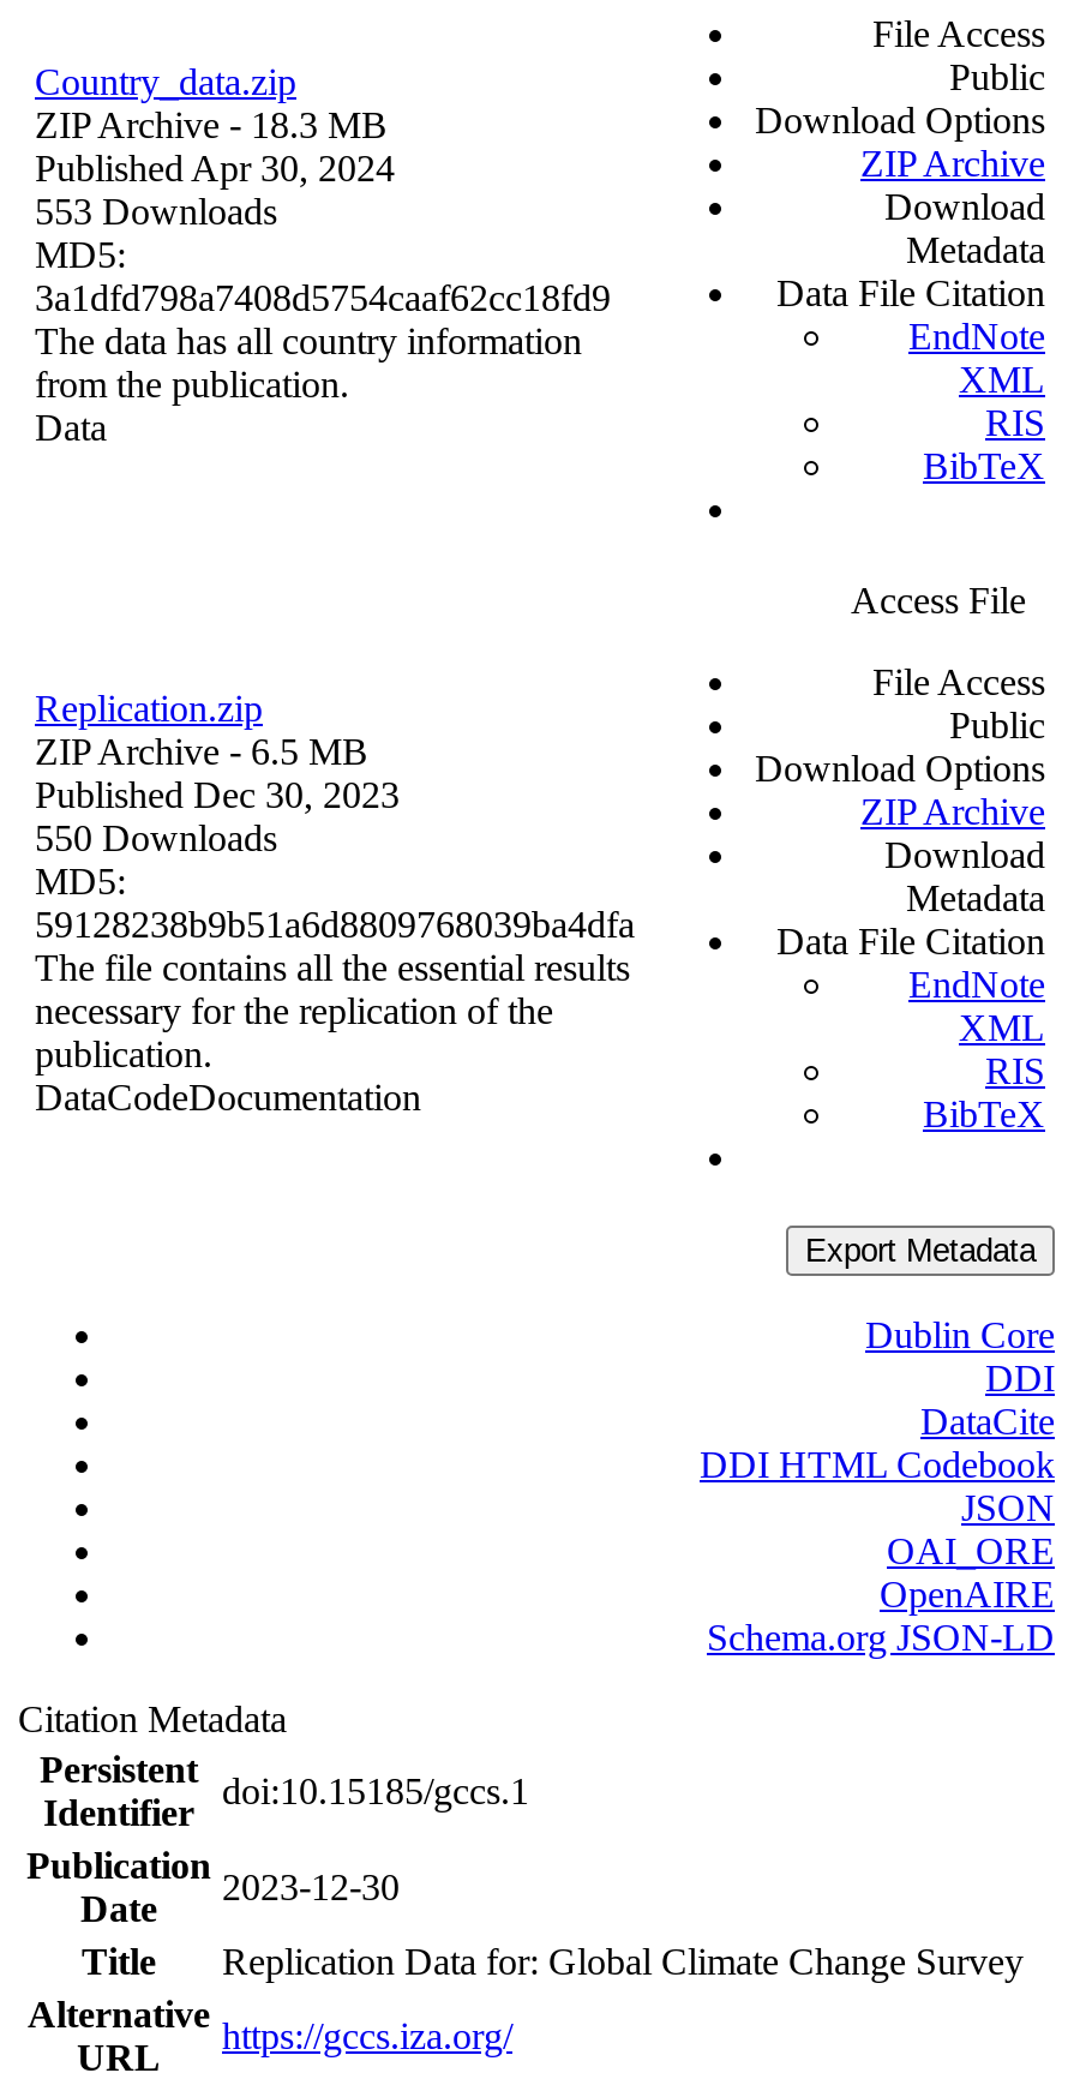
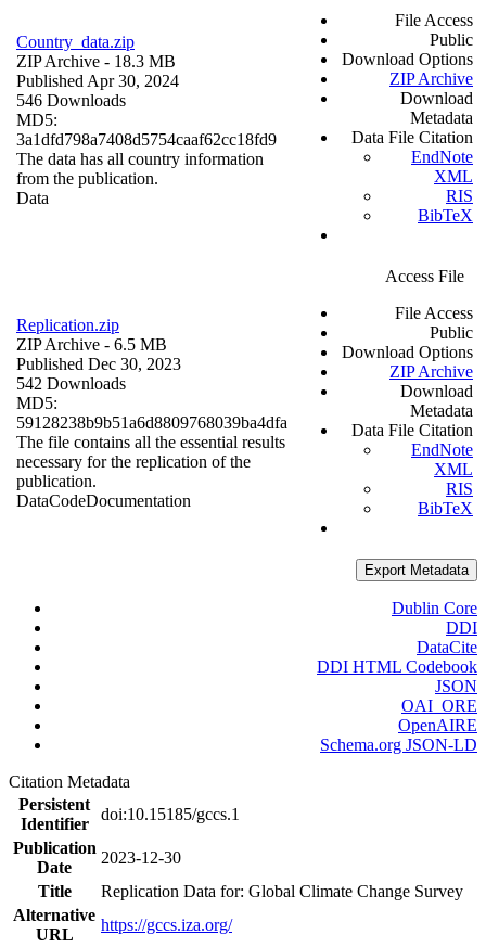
[35,192,277,232] 553 Downloads -> [16,91,126,110] 546 Downloads
[35,818,277,859] 550 Downloads -> [16,375,126,393] 542 Downloads

